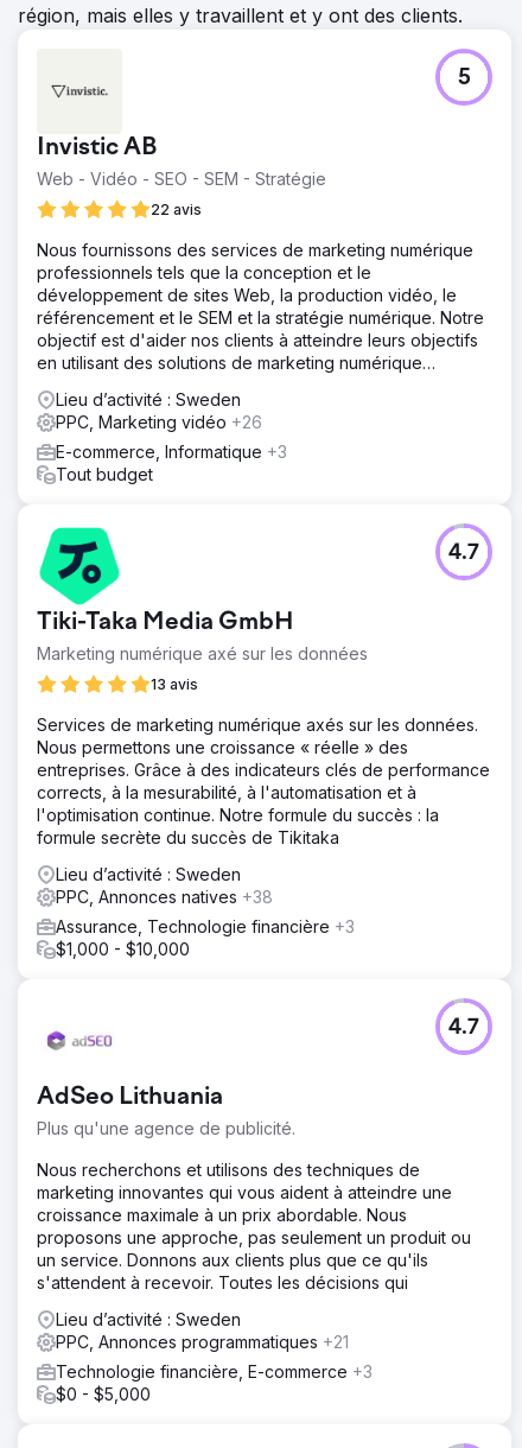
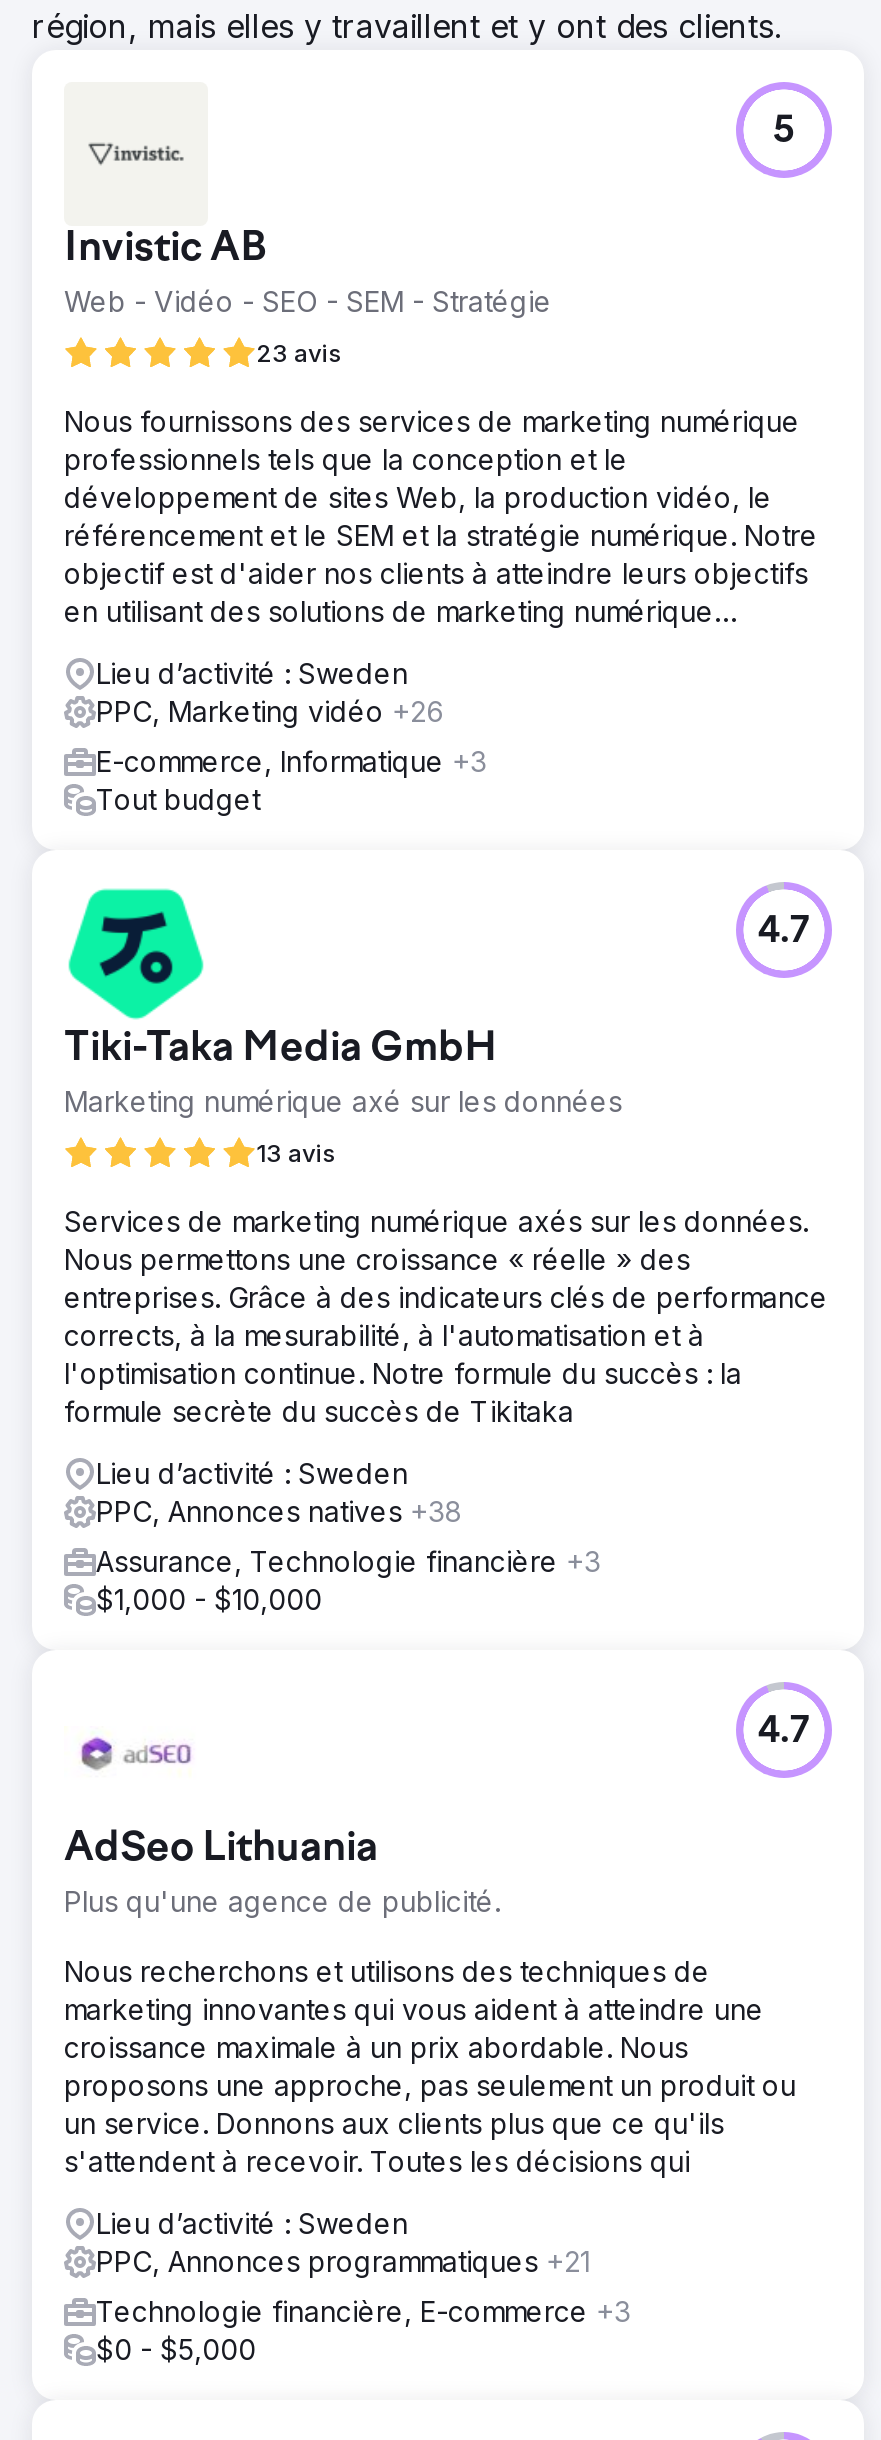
[151,201,202,218] 22 avis -> [256,338,342,368] 23 avis

